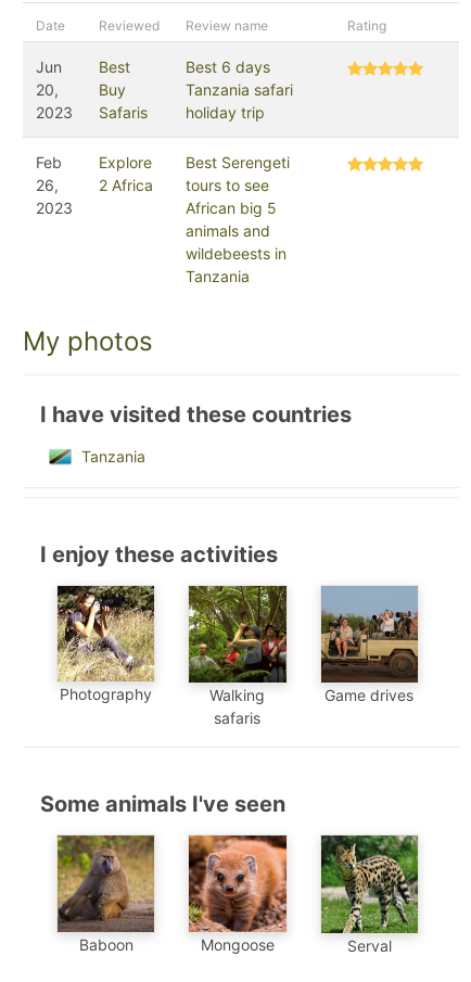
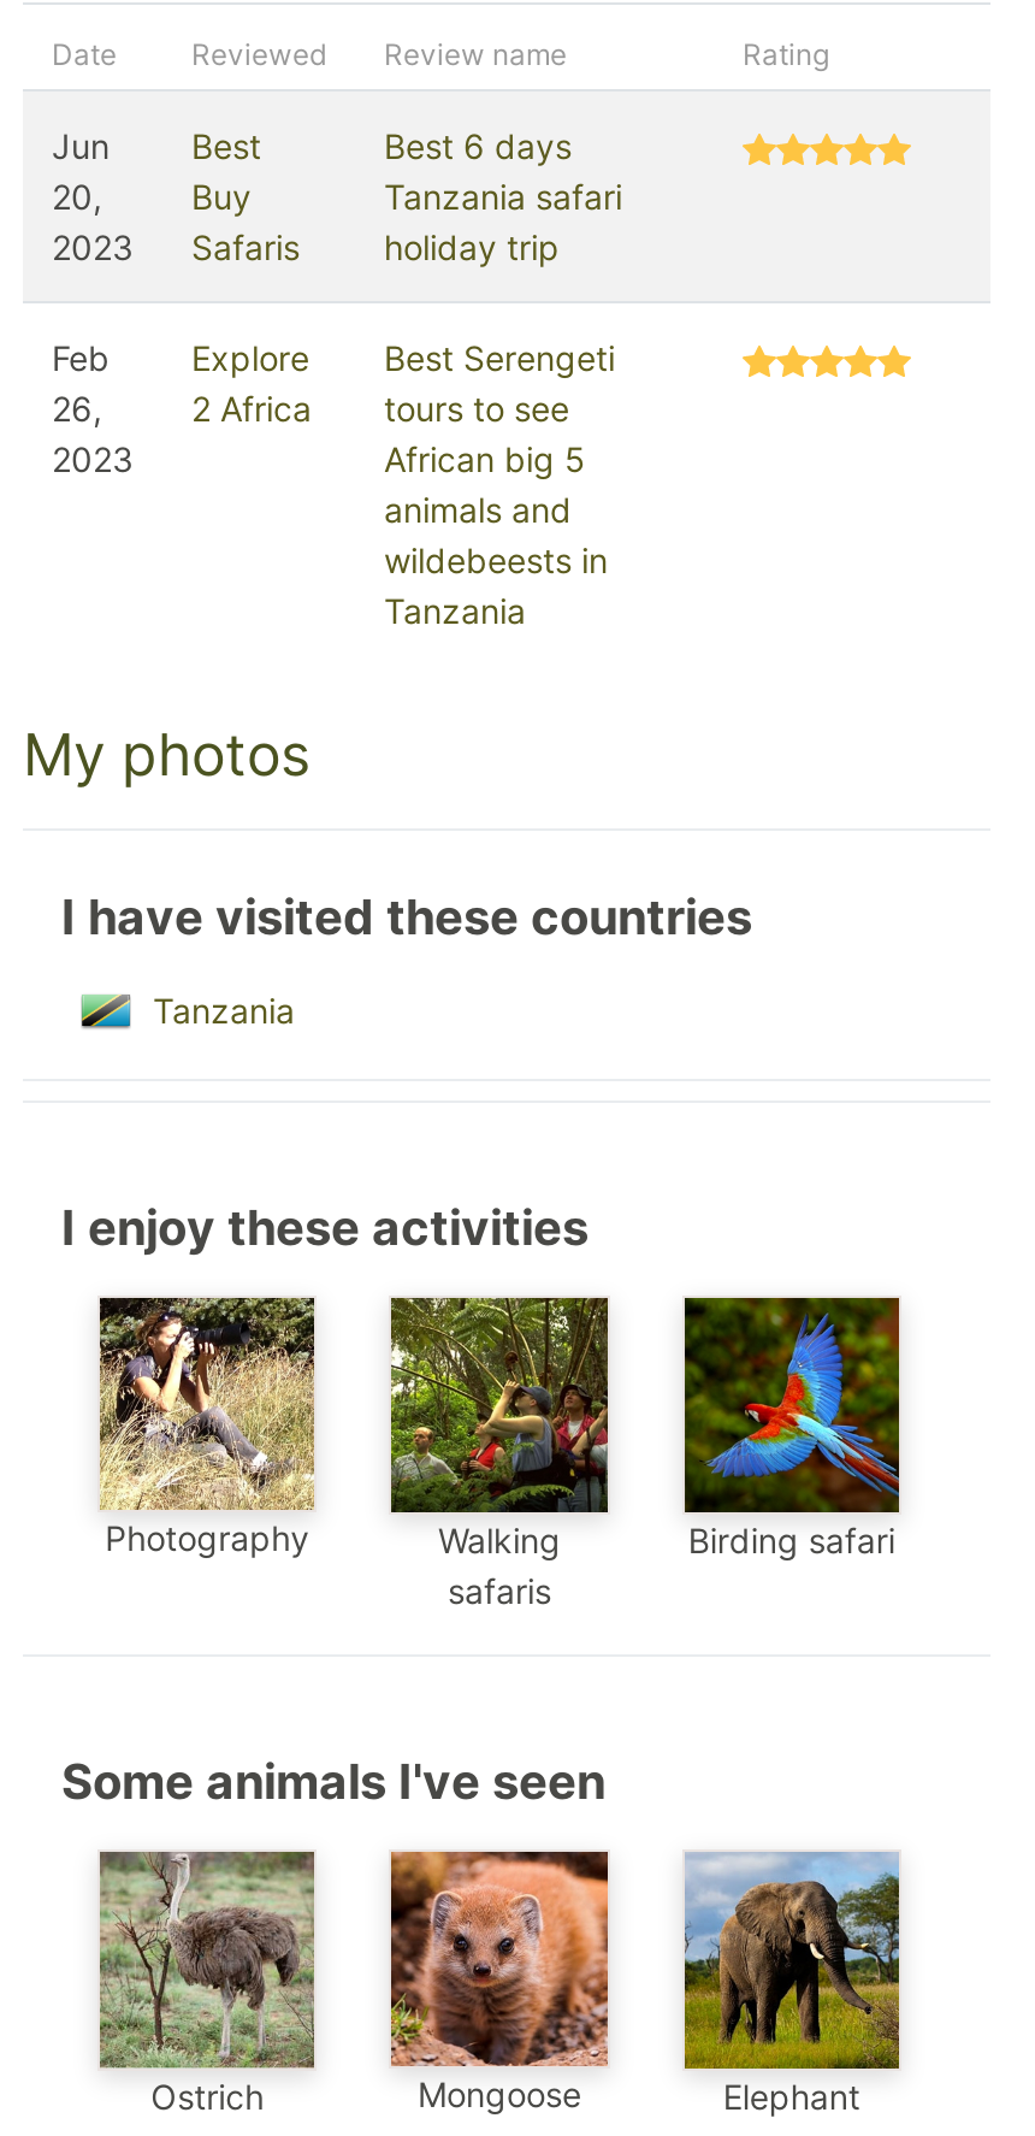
[320,586,419,705] [image] | Game drives -> [682,1296,901,1561] [image] | Birding safari
[58,836,154,954] [image] | Baboon -> [100,1852,314,2116] [image] | Ostrich
[320,834,419,954] [image] | Serval -> [682,1852,901,2116] [image] | Elephant

